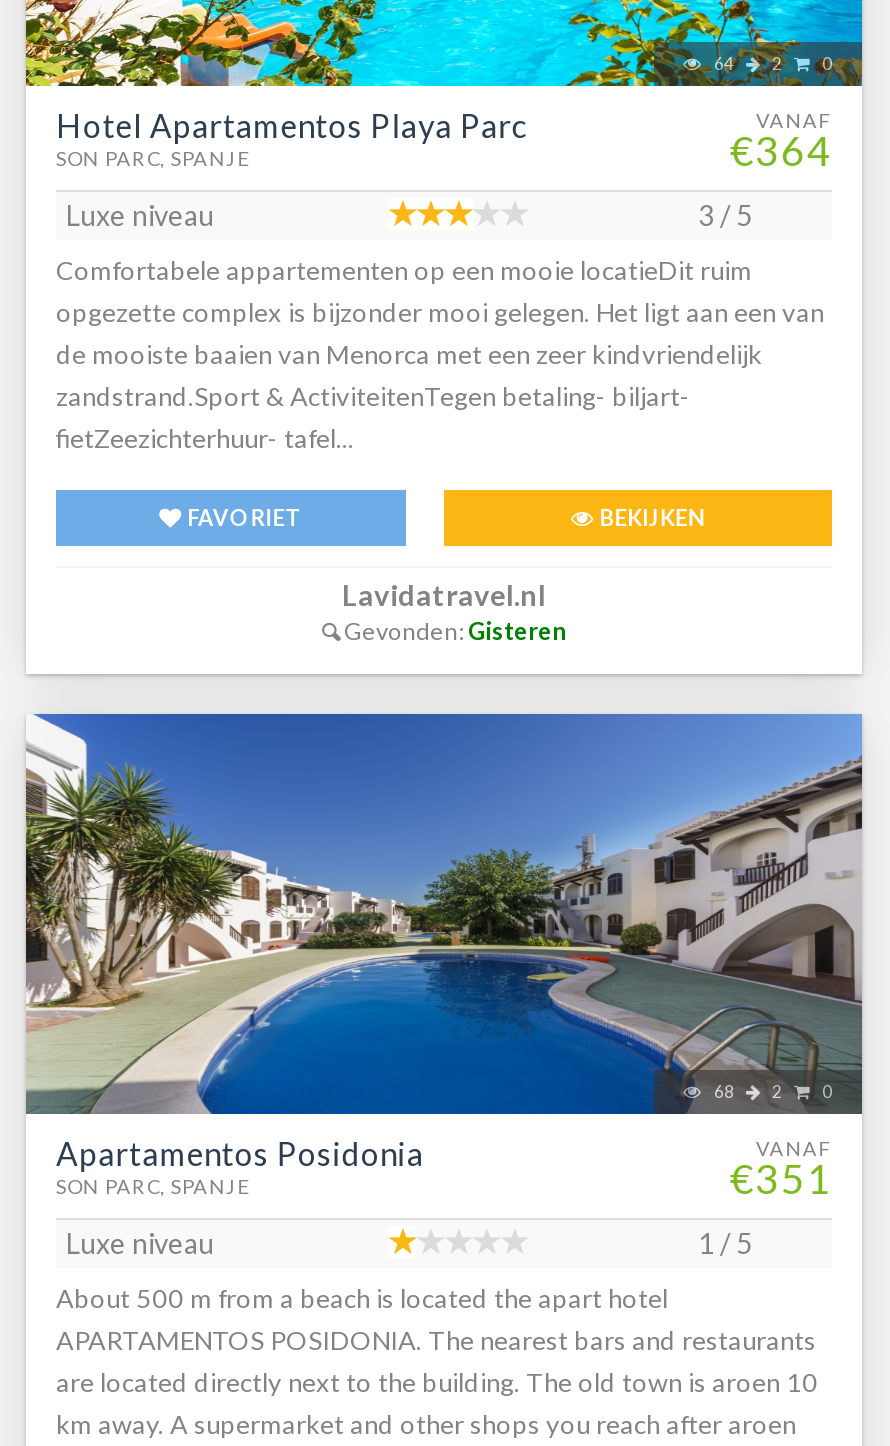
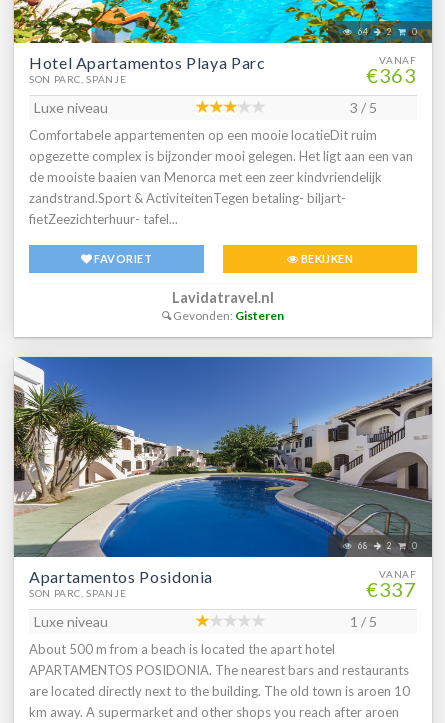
[730,126,832,174] €364 -> [366,63,417,87] €363
[730,1154,832,1202] €351 -> [366,577,417,601] €337

